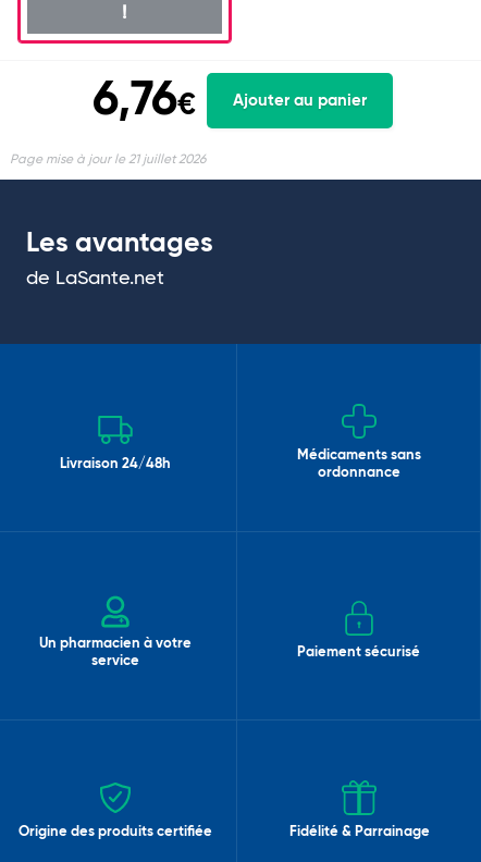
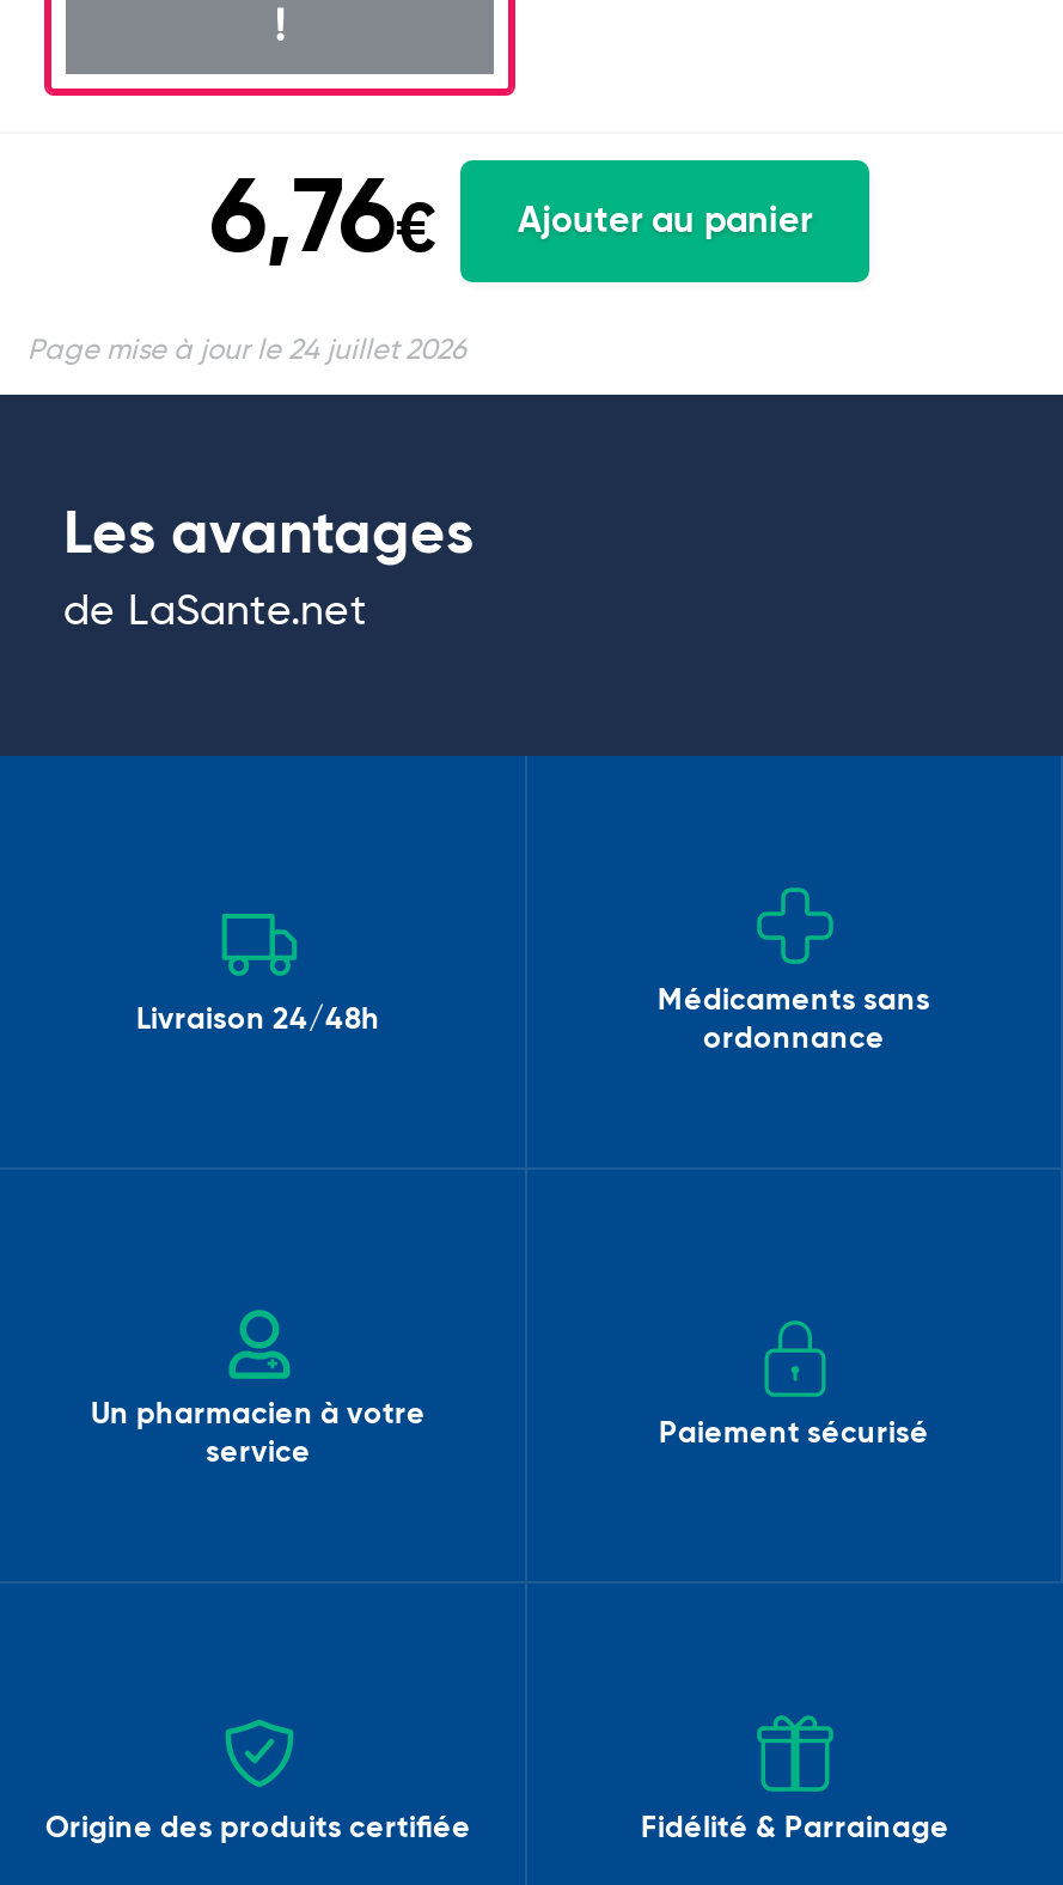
[10,153,206,166] Page mise à jour le 21 juillet 2026 -> [28,337,465,366] Page mise à jour le 24 juillet 2026

